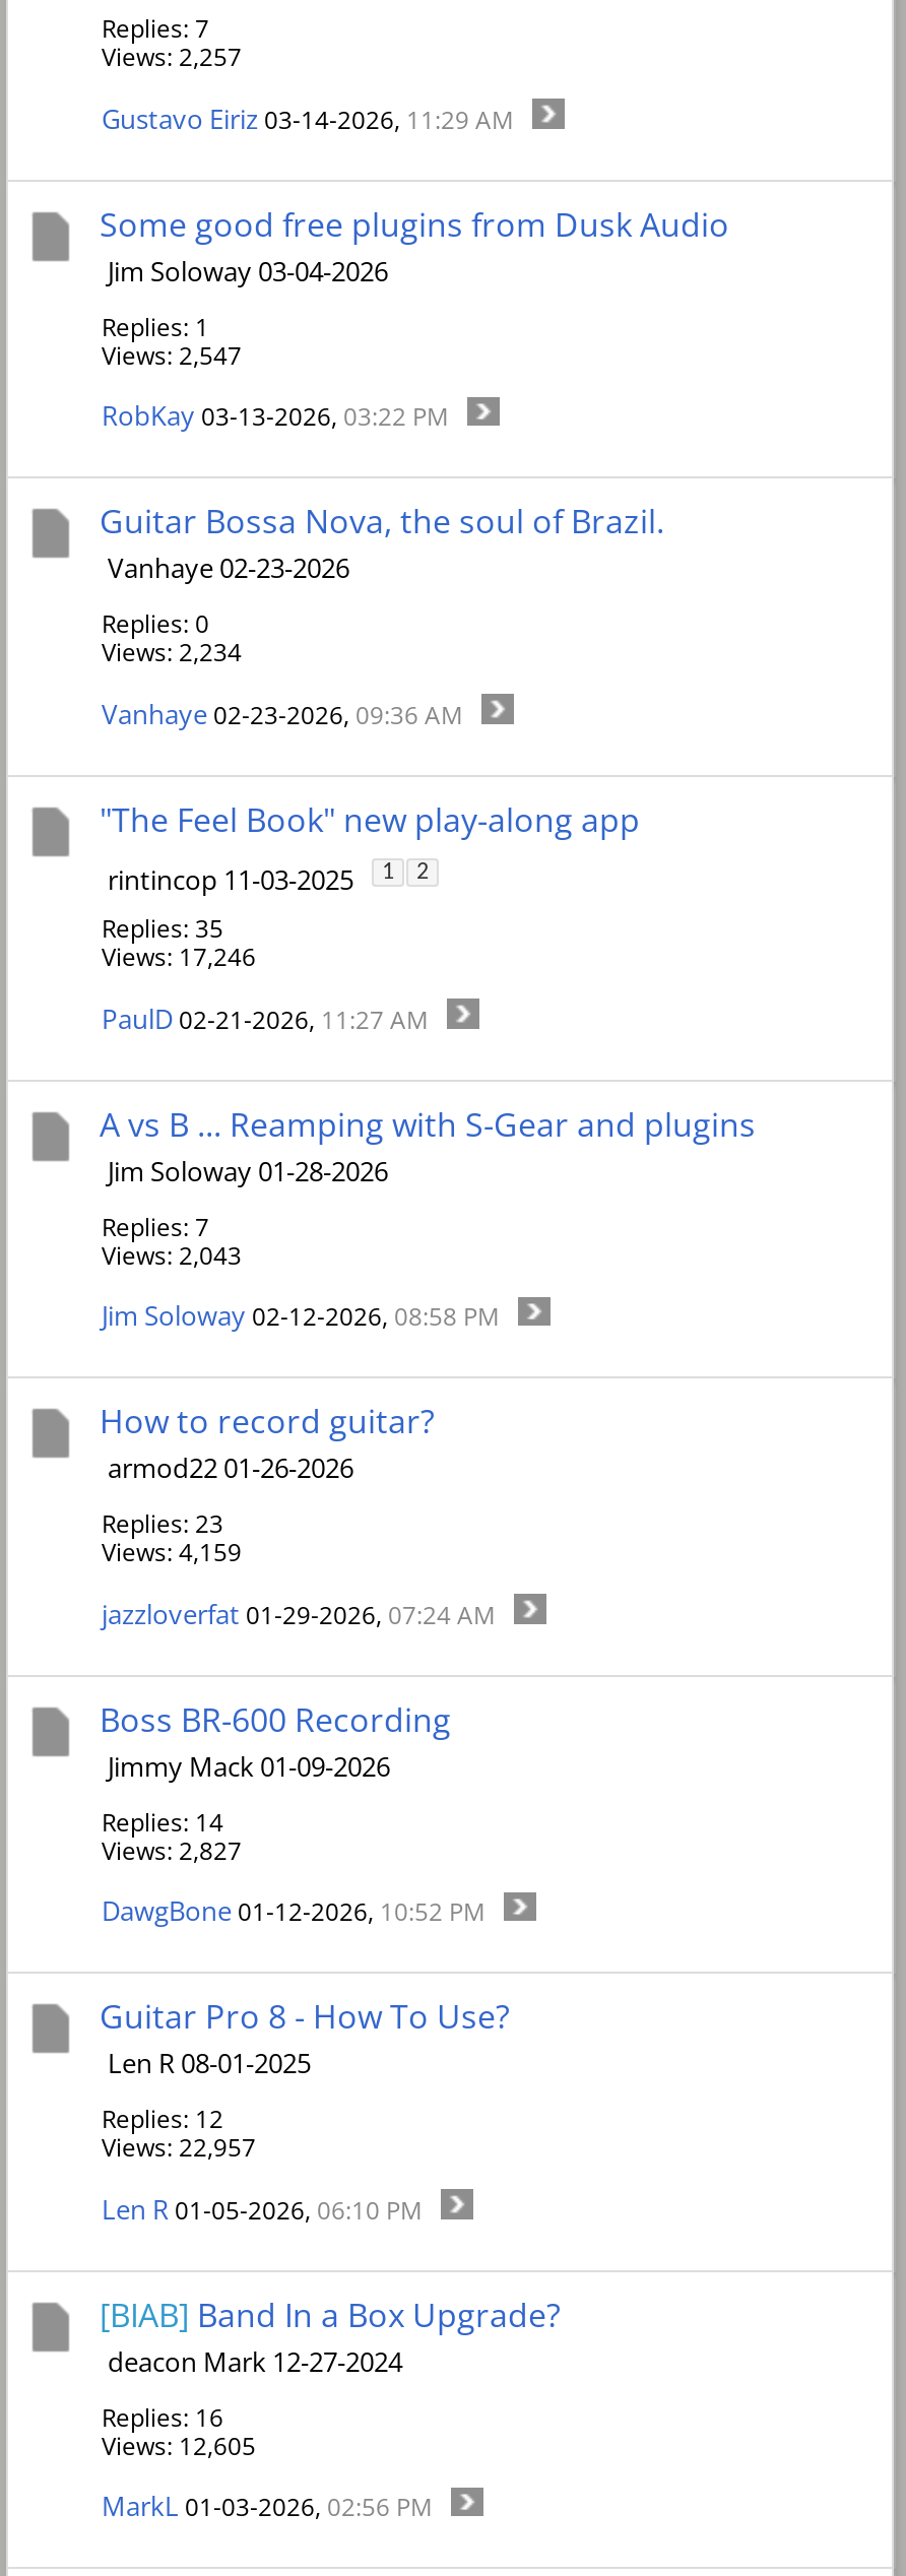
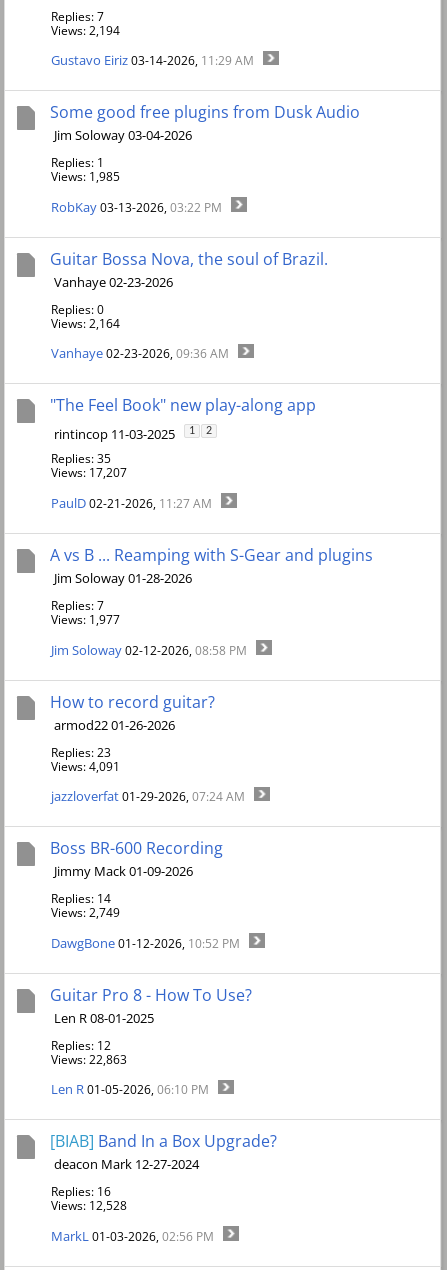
[102,40,242,74] Views: 2,257 -> [51,22,120,39] Views: 2,194
[102,338,242,372] Views: 2,547 -> [51,168,120,185] Views: 1,985
[102,635,242,670] Views: 2,234 -> [51,315,120,332] Views: 2,164
[102,940,256,974] Views: 17,246 -> [51,464,127,481] Views: 17,207
[102,1237,242,1272] Views: 2,043 -> [51,611,120,628] Views: 1,977
[102,1535,242,1569] Views: 4,159 -> [51,757,120,774] Views: 4,091
[102,1833,242,1867] Views: 2,827 -> [51,904,120,921] Views: 2,749
[102,2130,256,2165] Views: 22,957 -> [51,1051,127,1068] Views: 22,863
[102,2428,256,2462] Views: 12,605 -> [51,1197,127,1214] Views: 12,528

